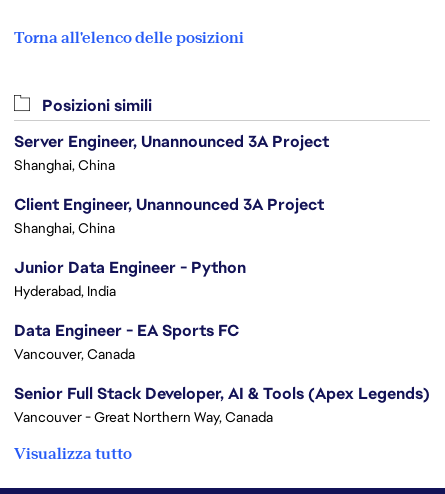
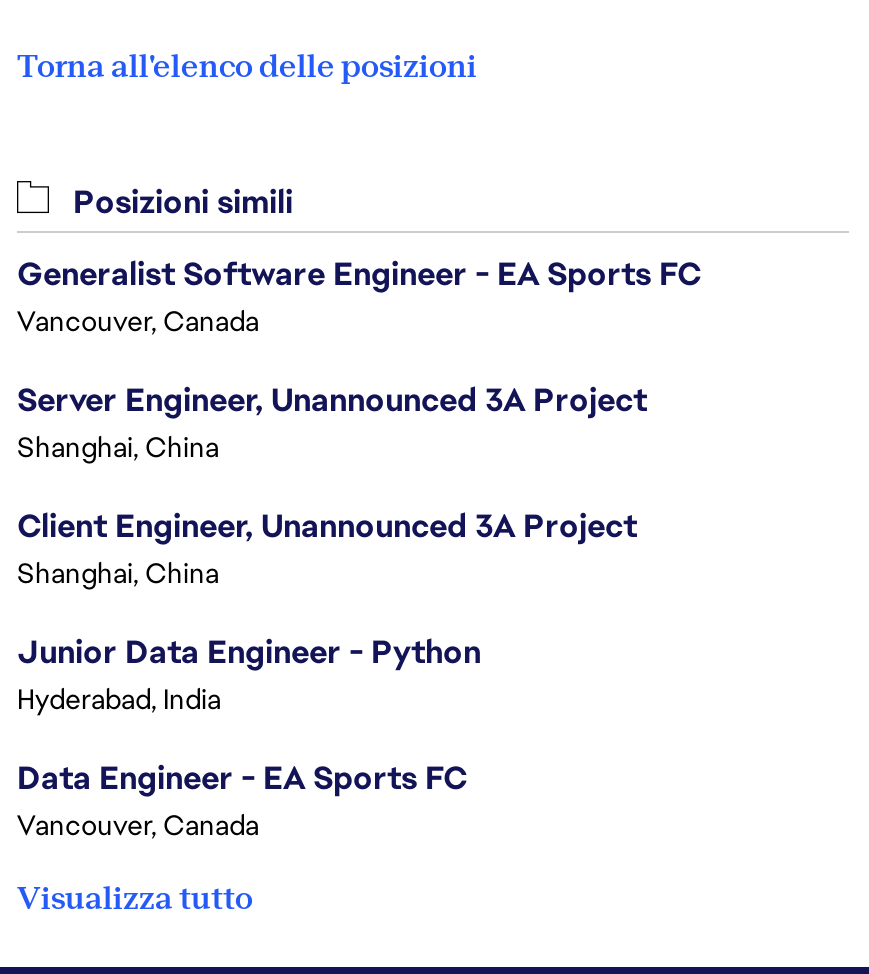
none -> [17,253,701,339] Generalist Software Engineer - EA Sports FC | Vancouver, Canada
moved [14,131,329,363] -> [17,379,647,843]: Server Engineer, Unannounced 3A Project | Shanghai, China | Client Engineer, Unannounced 3A Project | Shanghai, China | Junior Data Engineer - Python | Hyderabad, India | Data Engineer - EA Sports FC | Vancouver, Canada
[14,383,430,426] Senior Full Stack Developer, AI & Tools (Apex Legends) | Vancouver - Great Northern Way, Canada -> none

